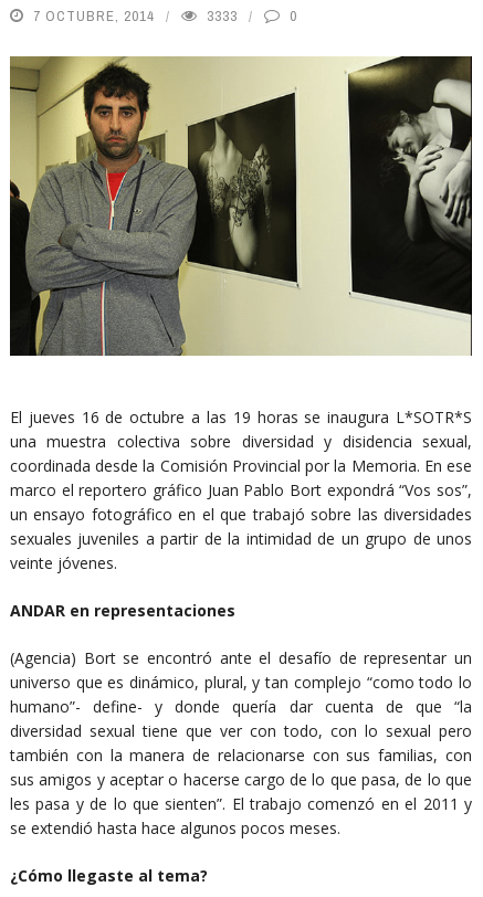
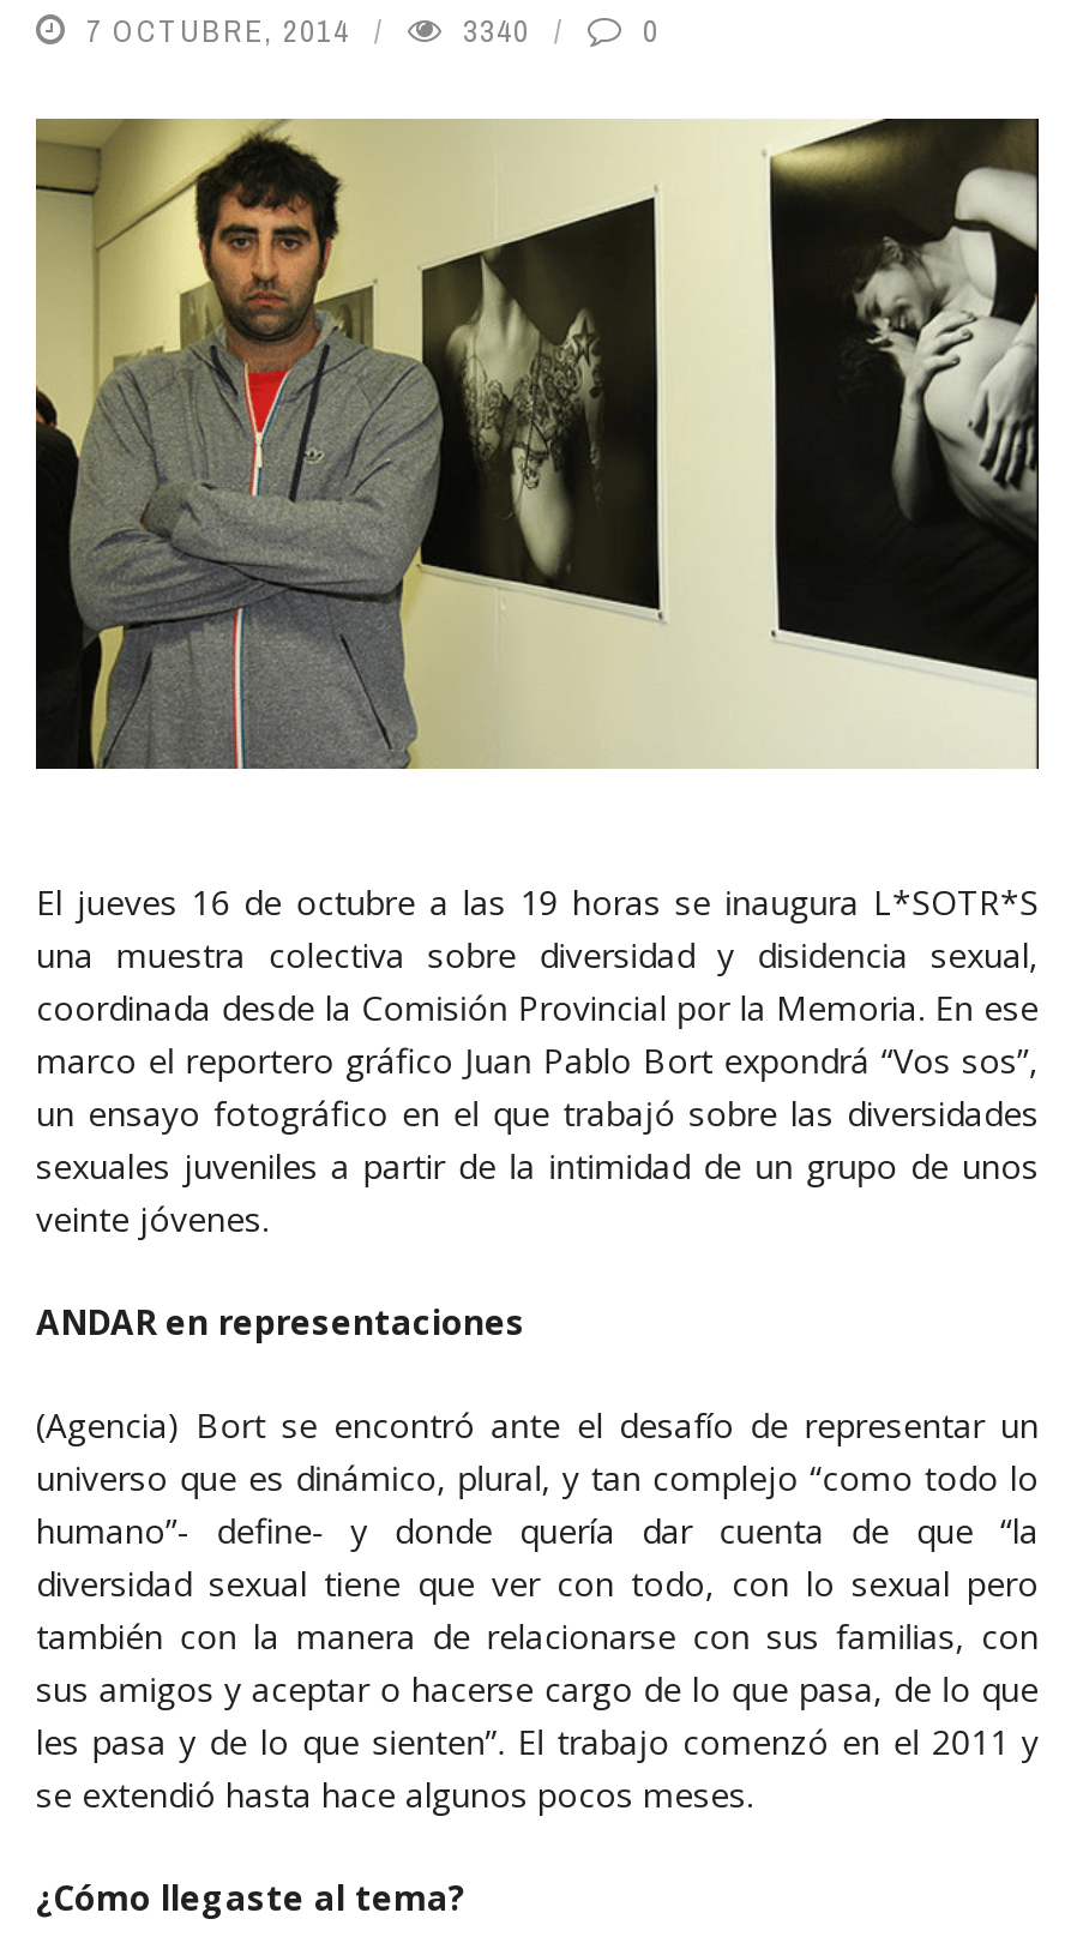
[207,7,238,26] 3333 -> [463,12,530,53] 3340

